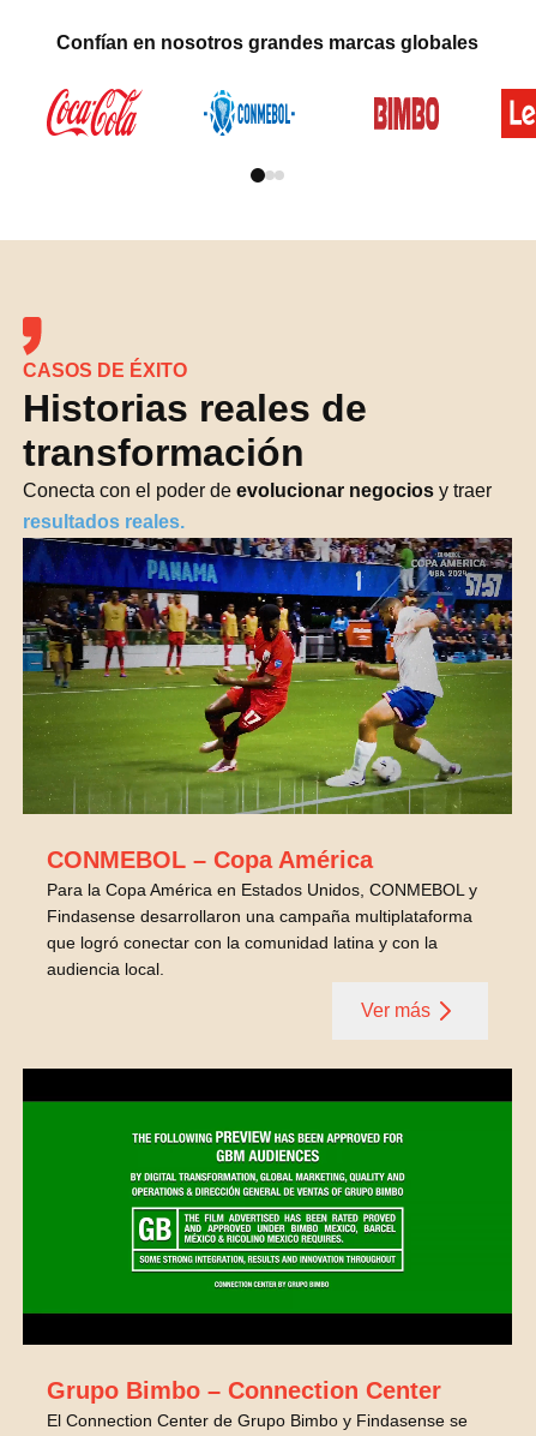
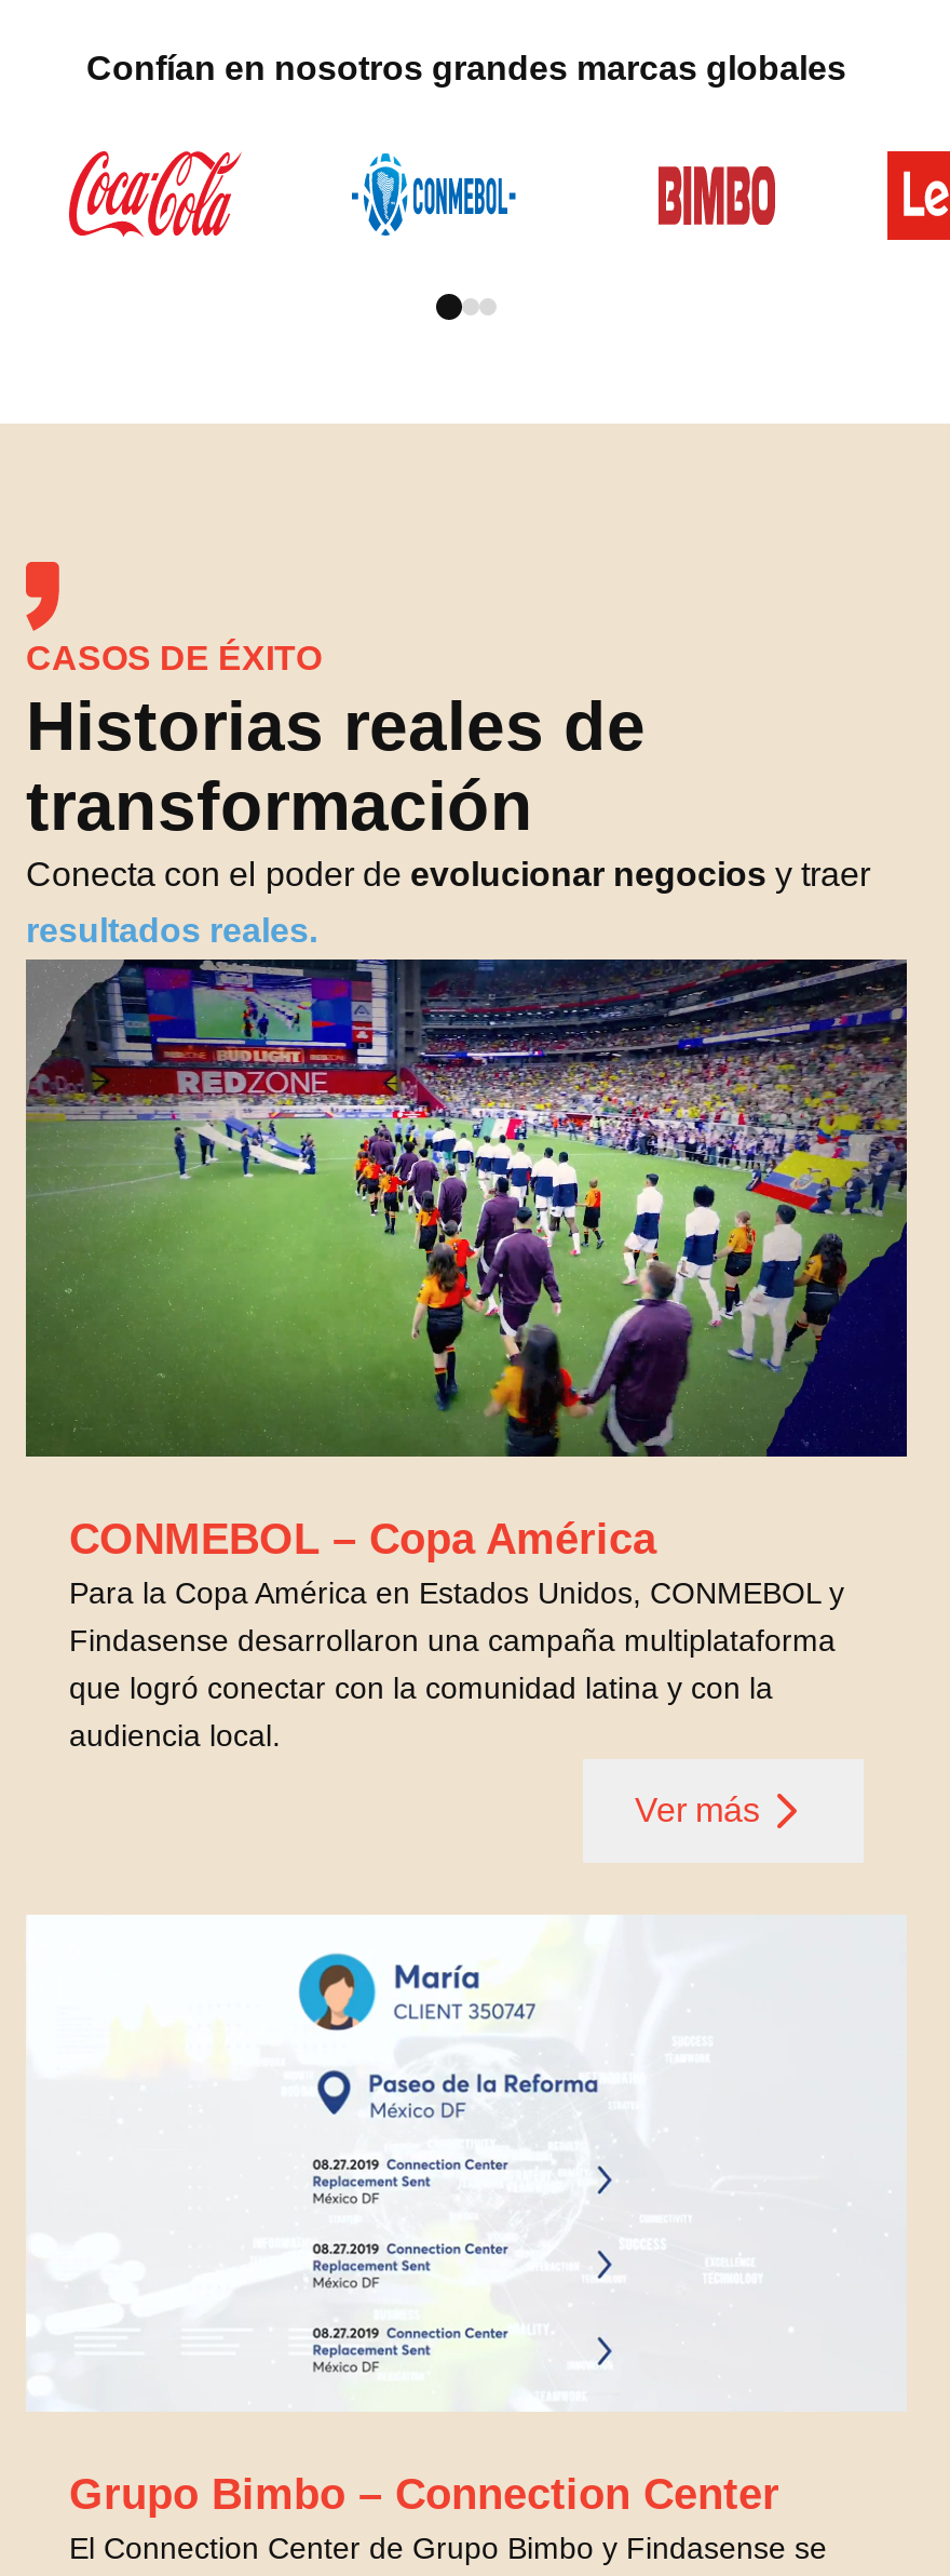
[23,537,513,815] [image] -> [26,957,909,1459] [image]
[22,1067,513,1346] [image] -> [26,1915,907,2412] [image]

